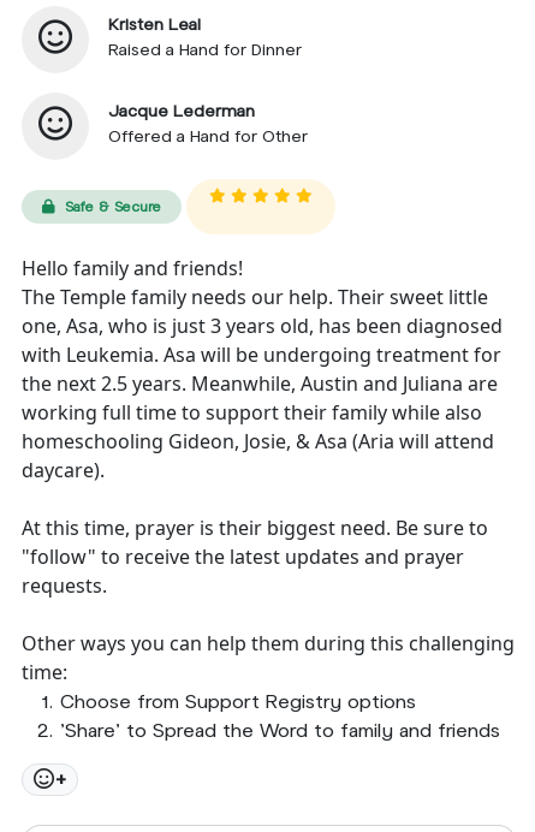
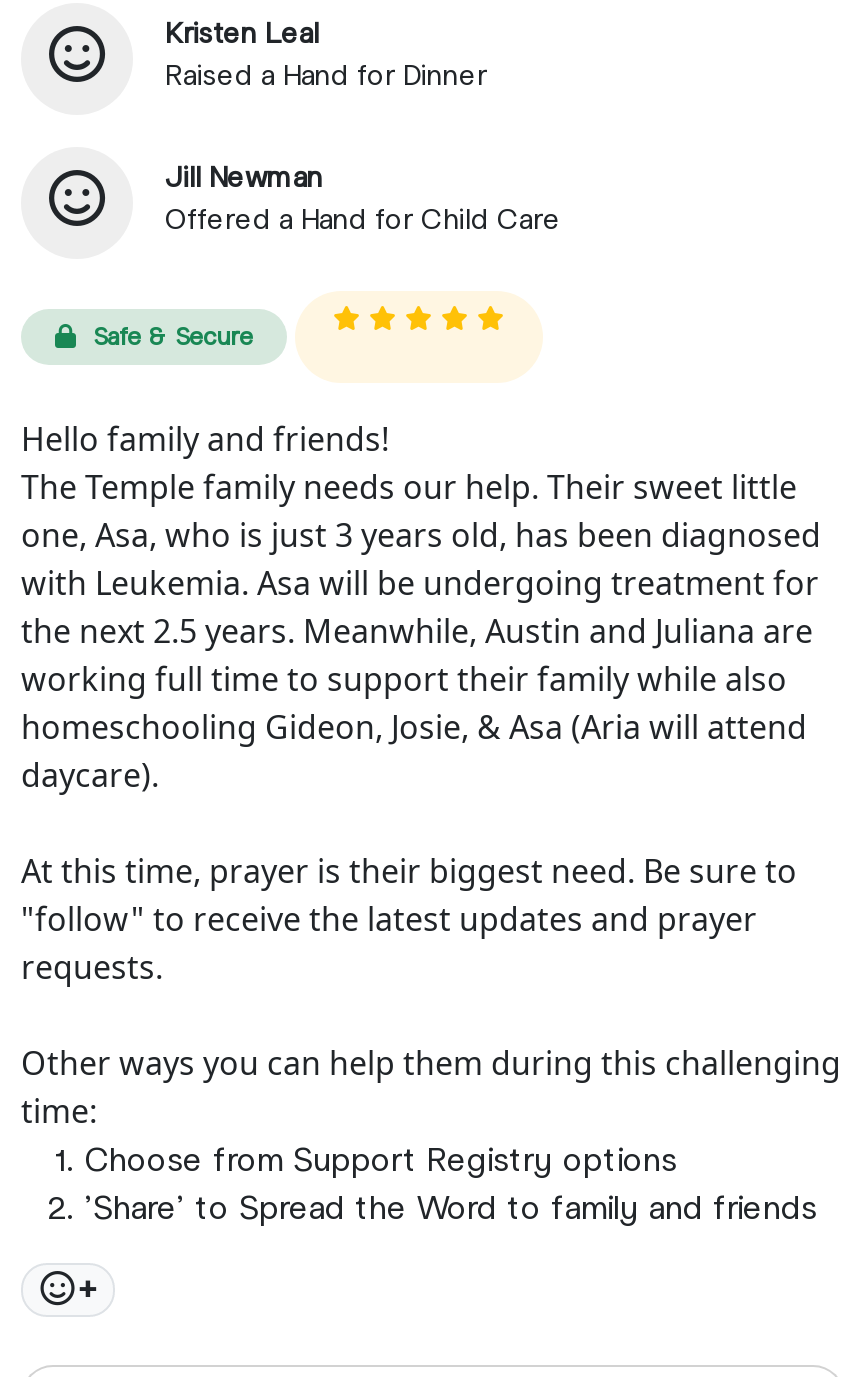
[108,99,308,145] Jacque Lederman | Offered a Hand for Other -> [165,158,561,234] Jill Newman | Offered a Hand for Child Care

